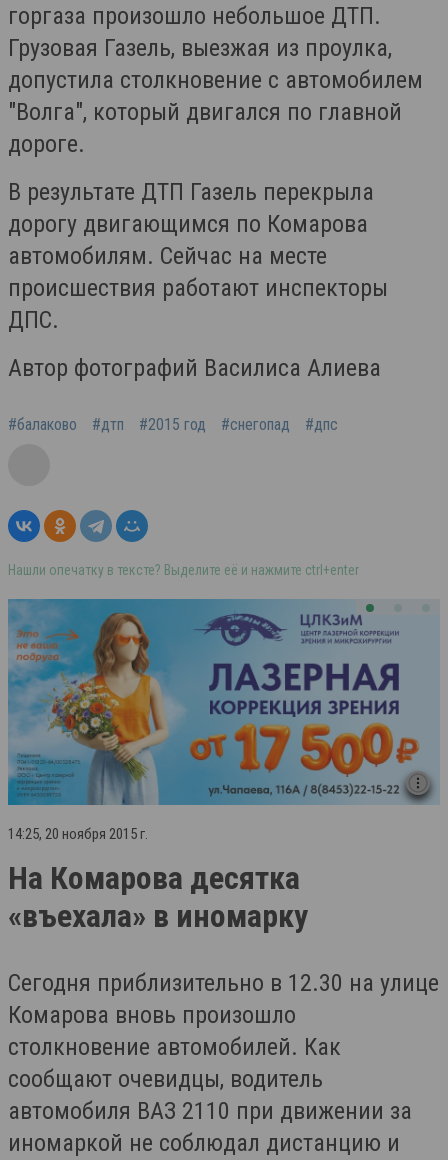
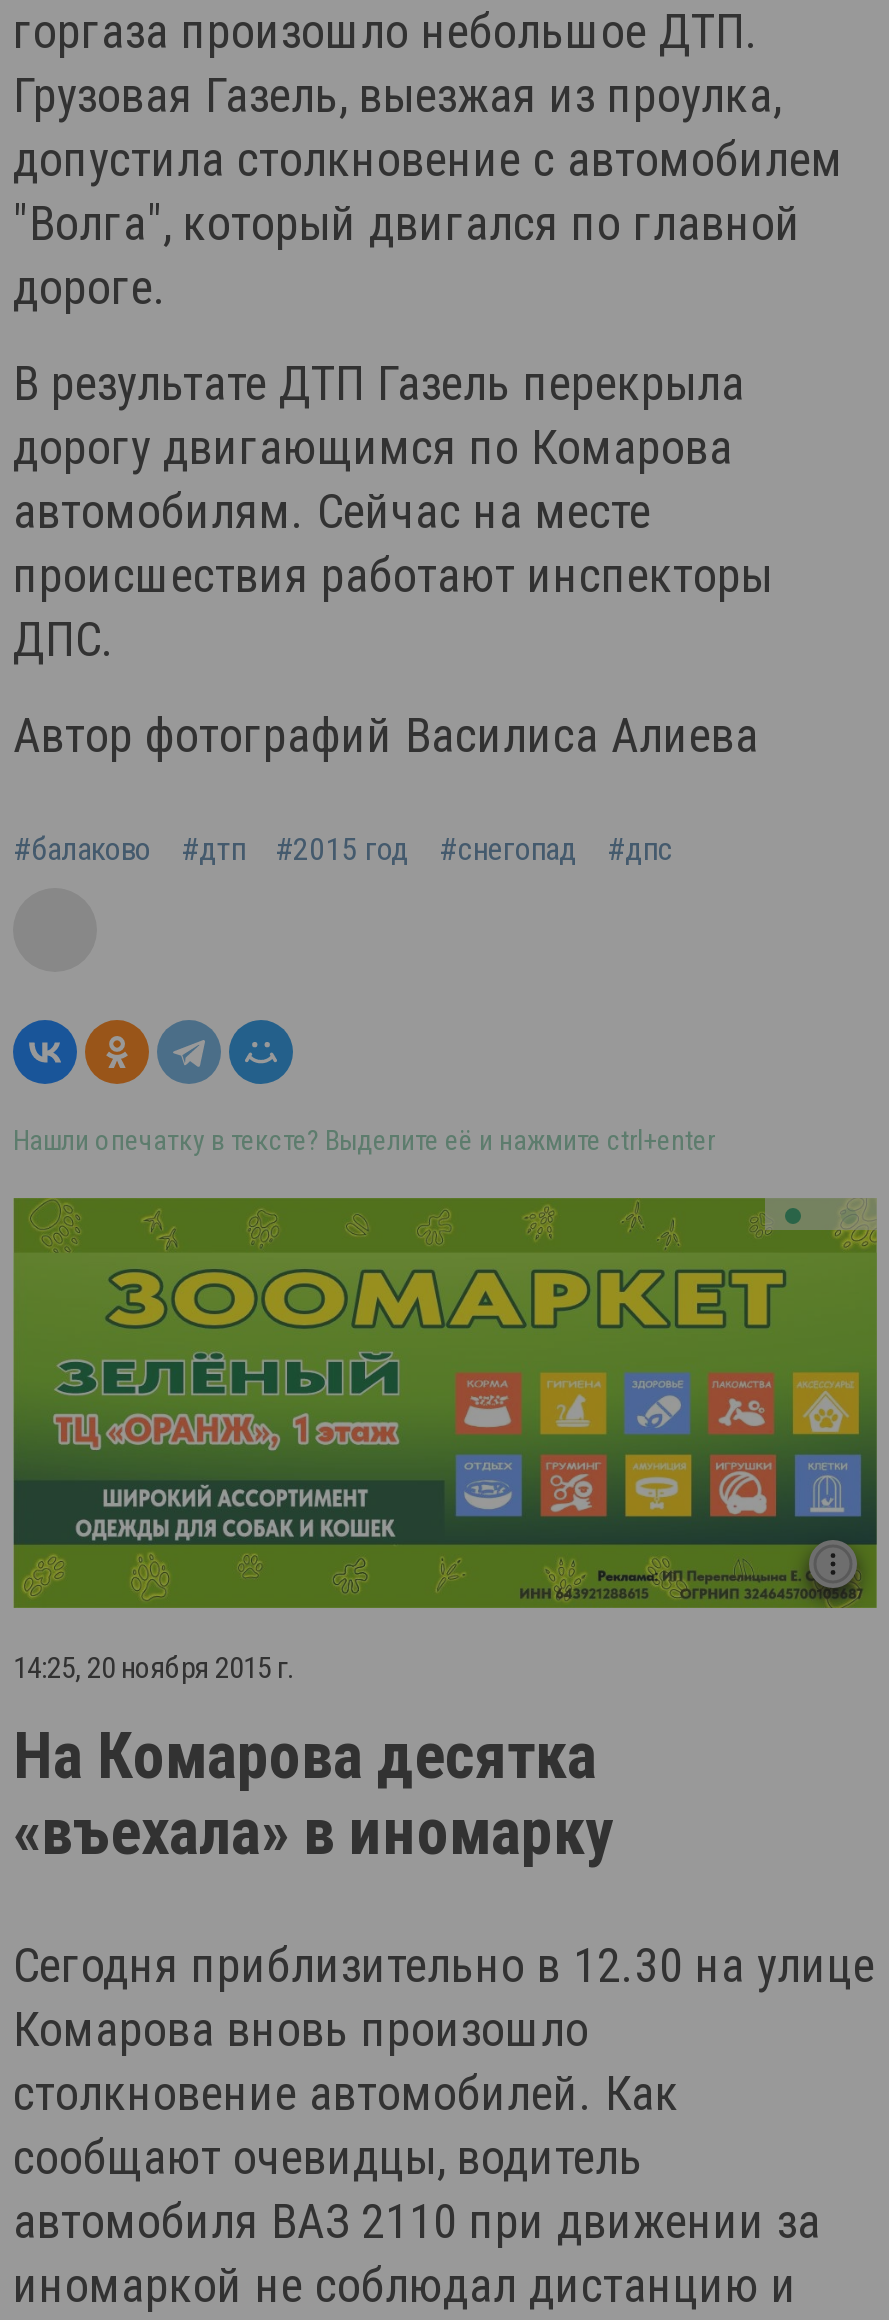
[7,598,440,806] [image] -> [11,1196,879,1610] [image]

